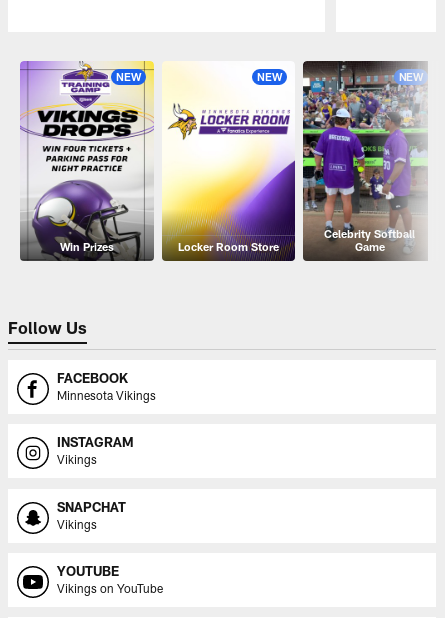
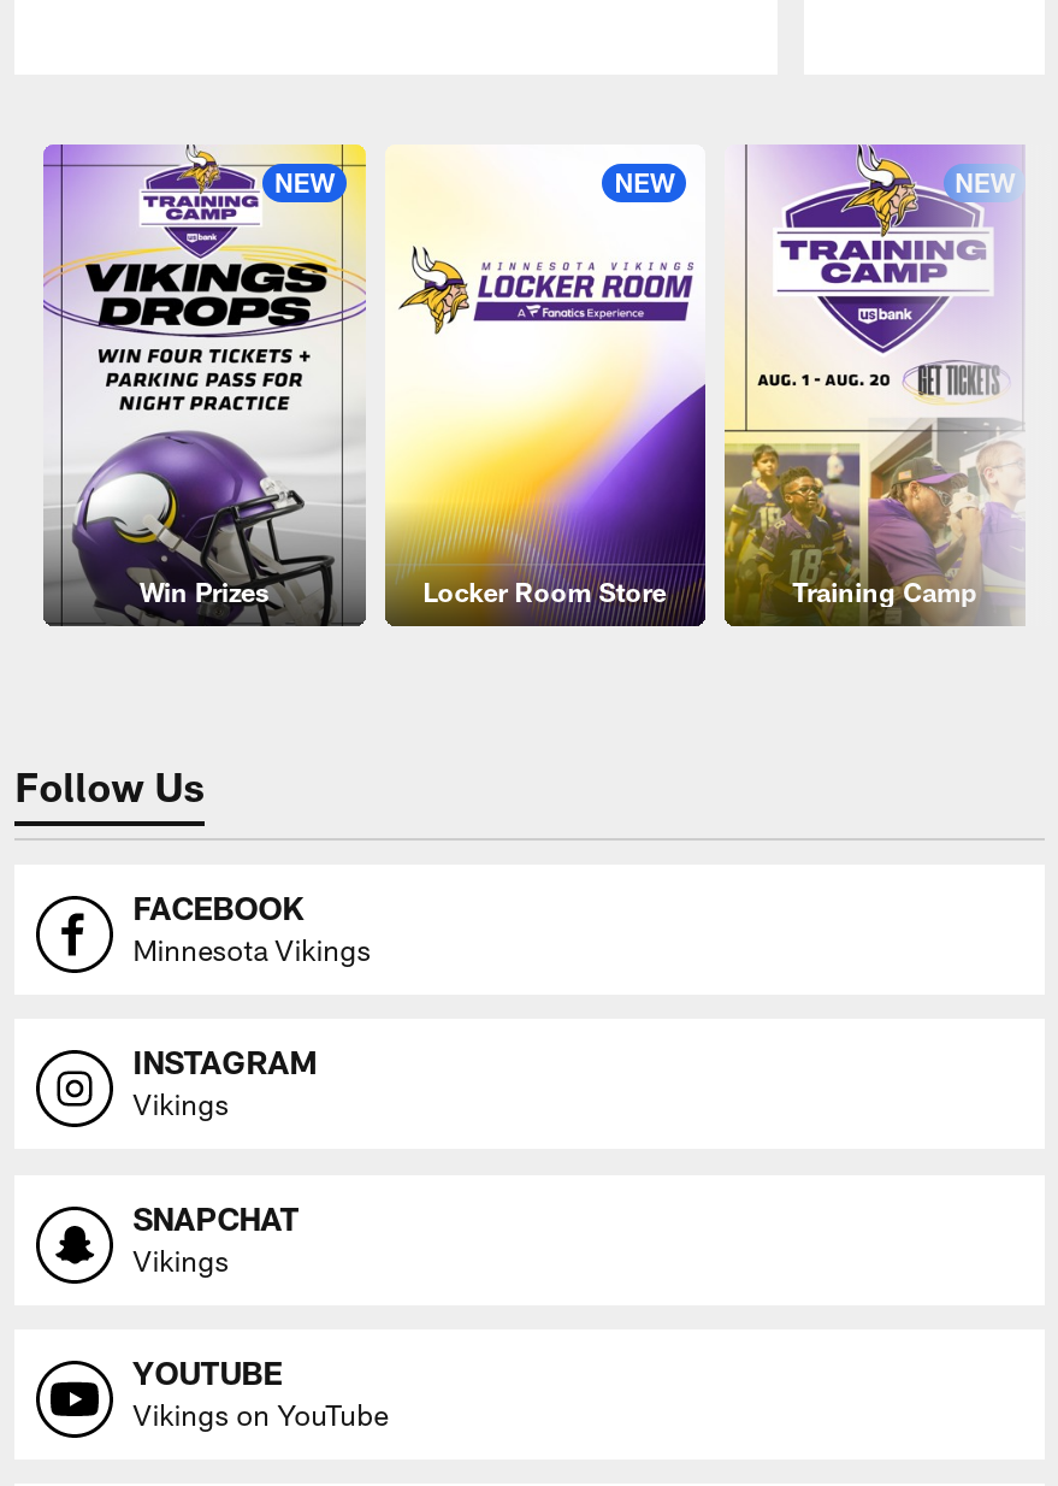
[302,60,427,260] [image] | Celebrity Softball | Game -> [722,145,1021,621] [image] | Training Camp

